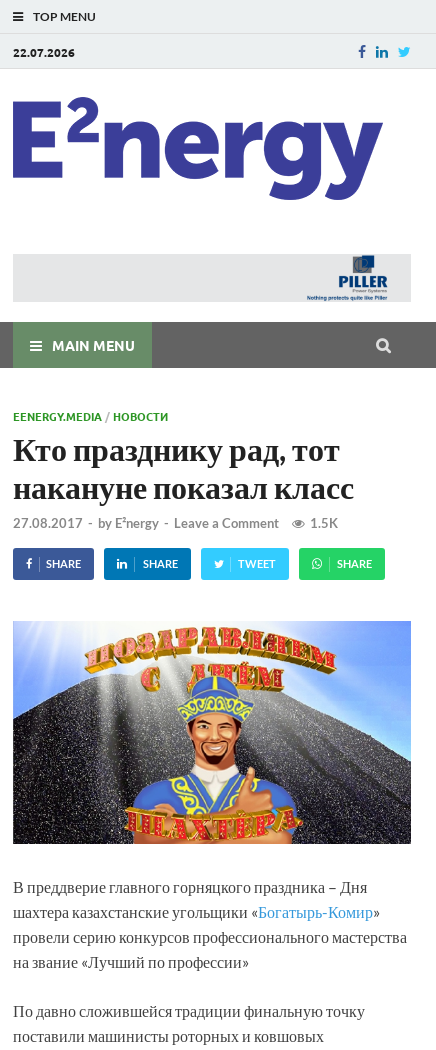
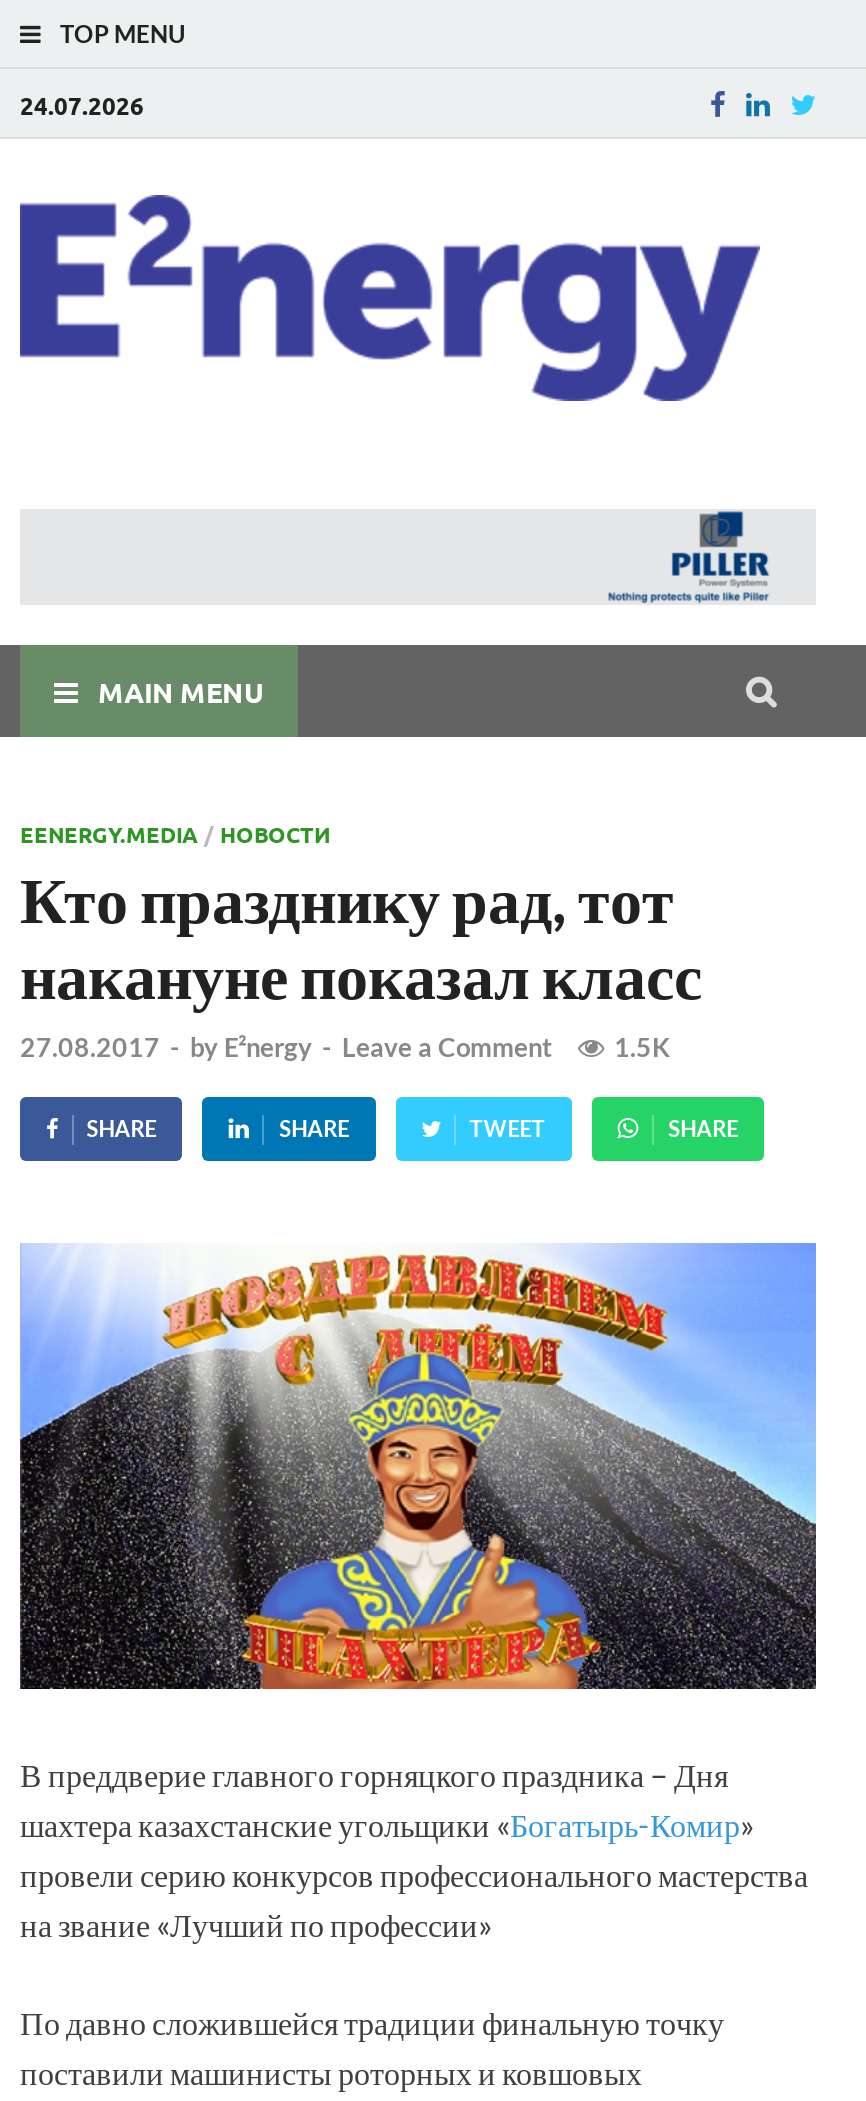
[13,43,75,59] 22.07.2026 -> [20,88,144,120] 24.07.2026

